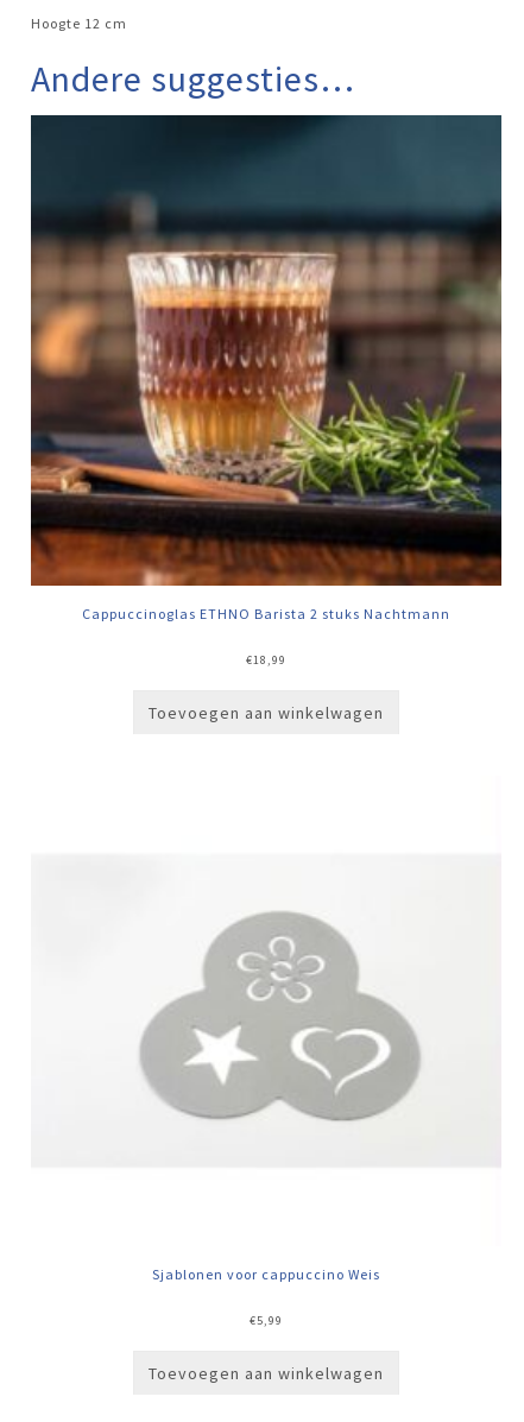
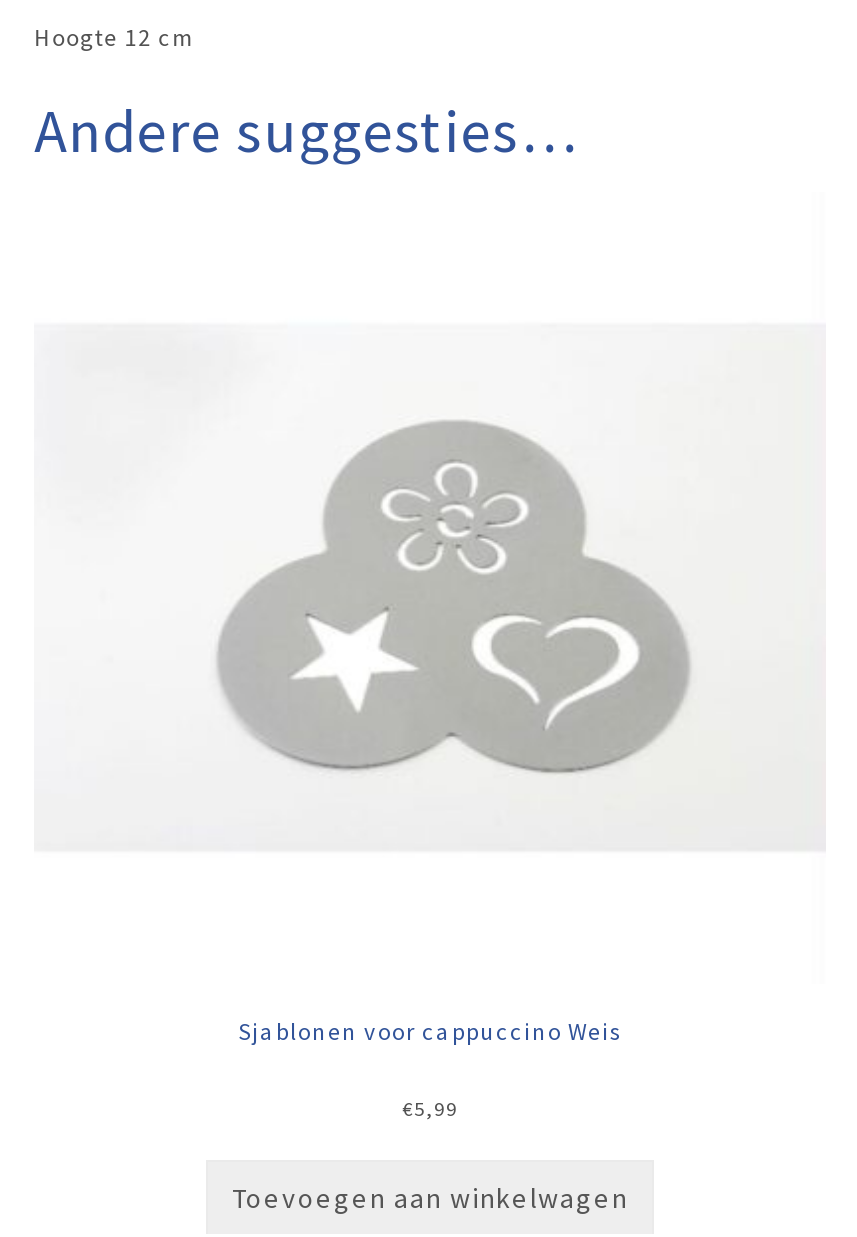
[30,114,503,723] [image] | Cappuccinoglas ETHNO Barista 2 stuks Nachtmann | €18,99 | Toevoegen aan winkelwagen -> none

